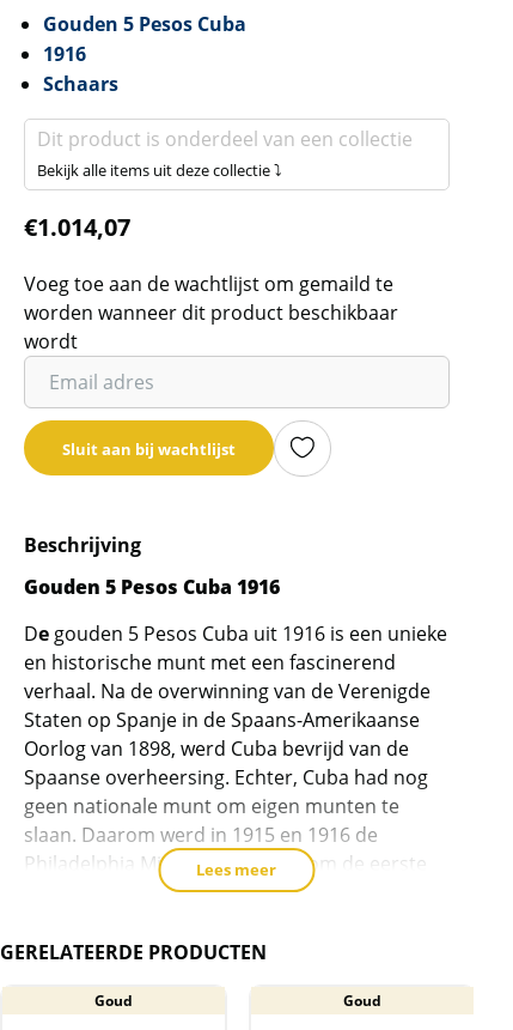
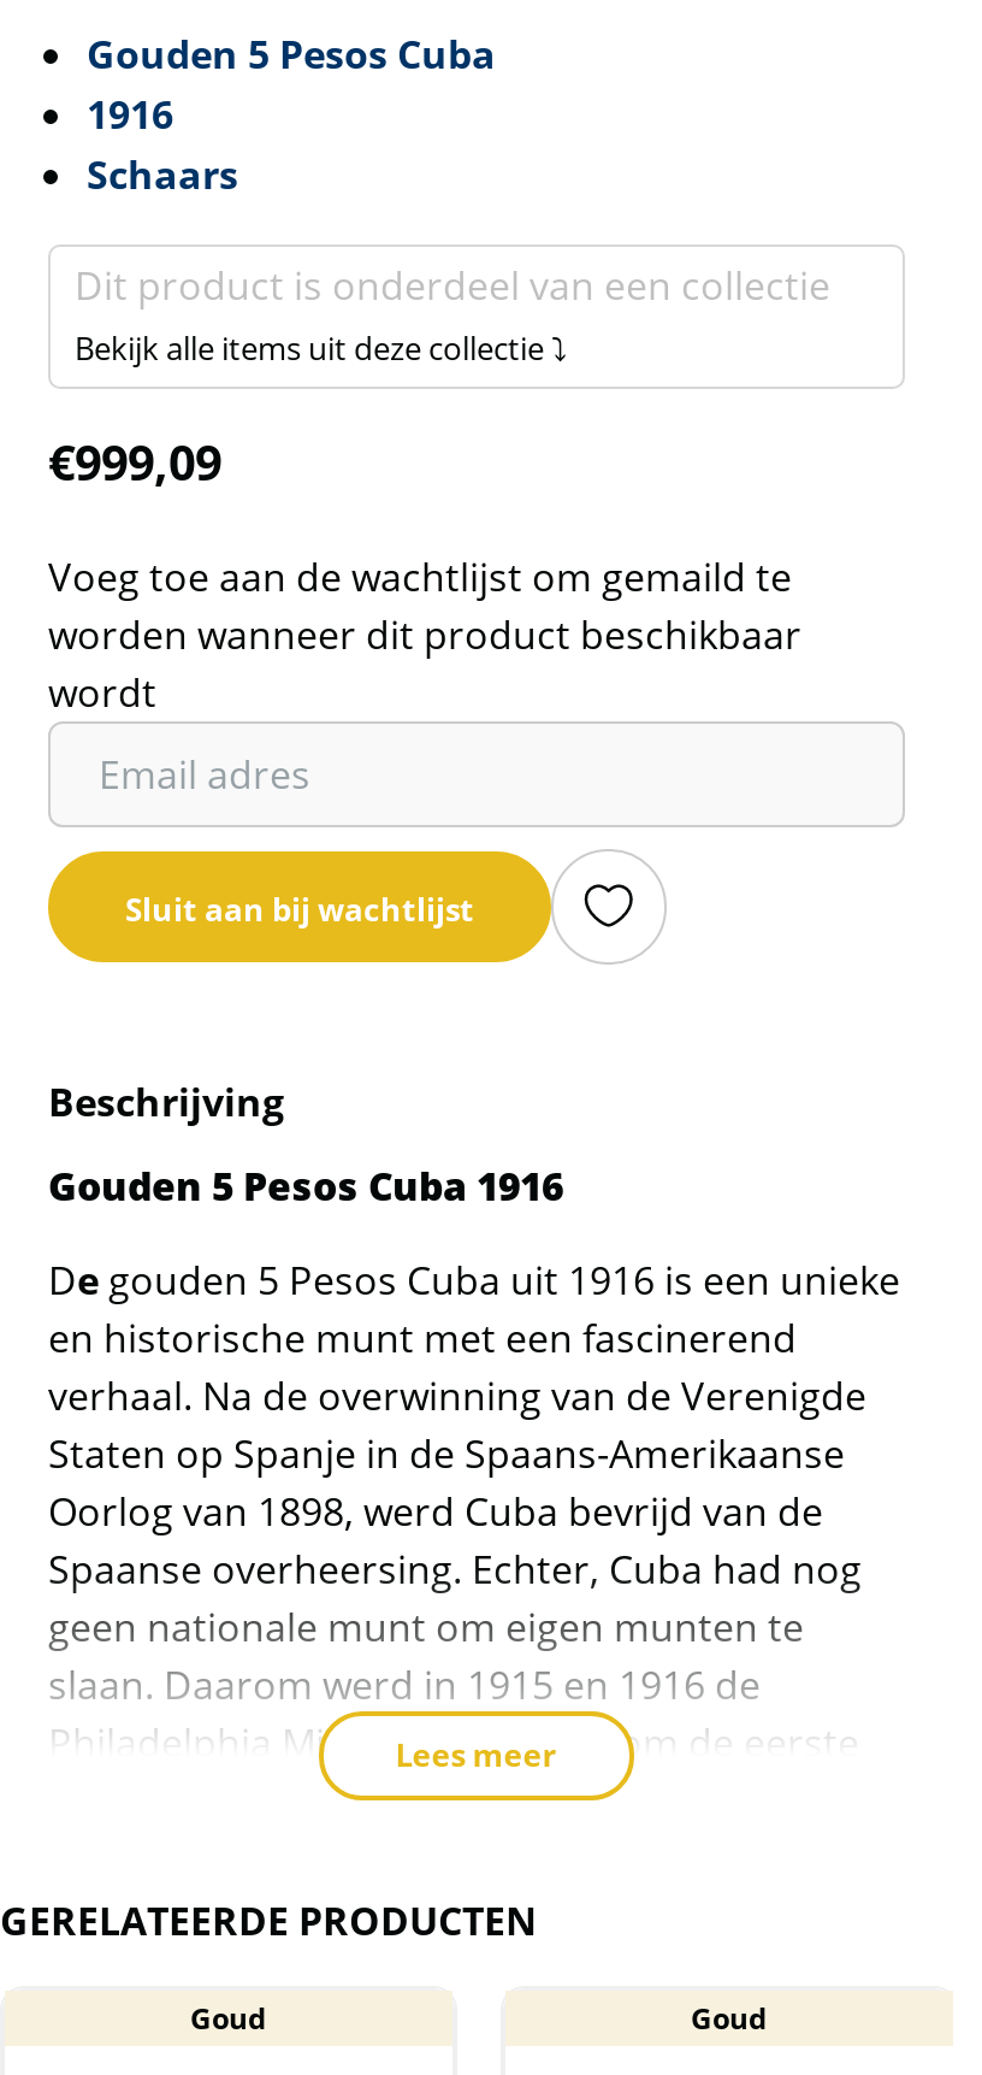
[24,211,130,243] €1.014,07 -> [48,429,221,494] €999,09

